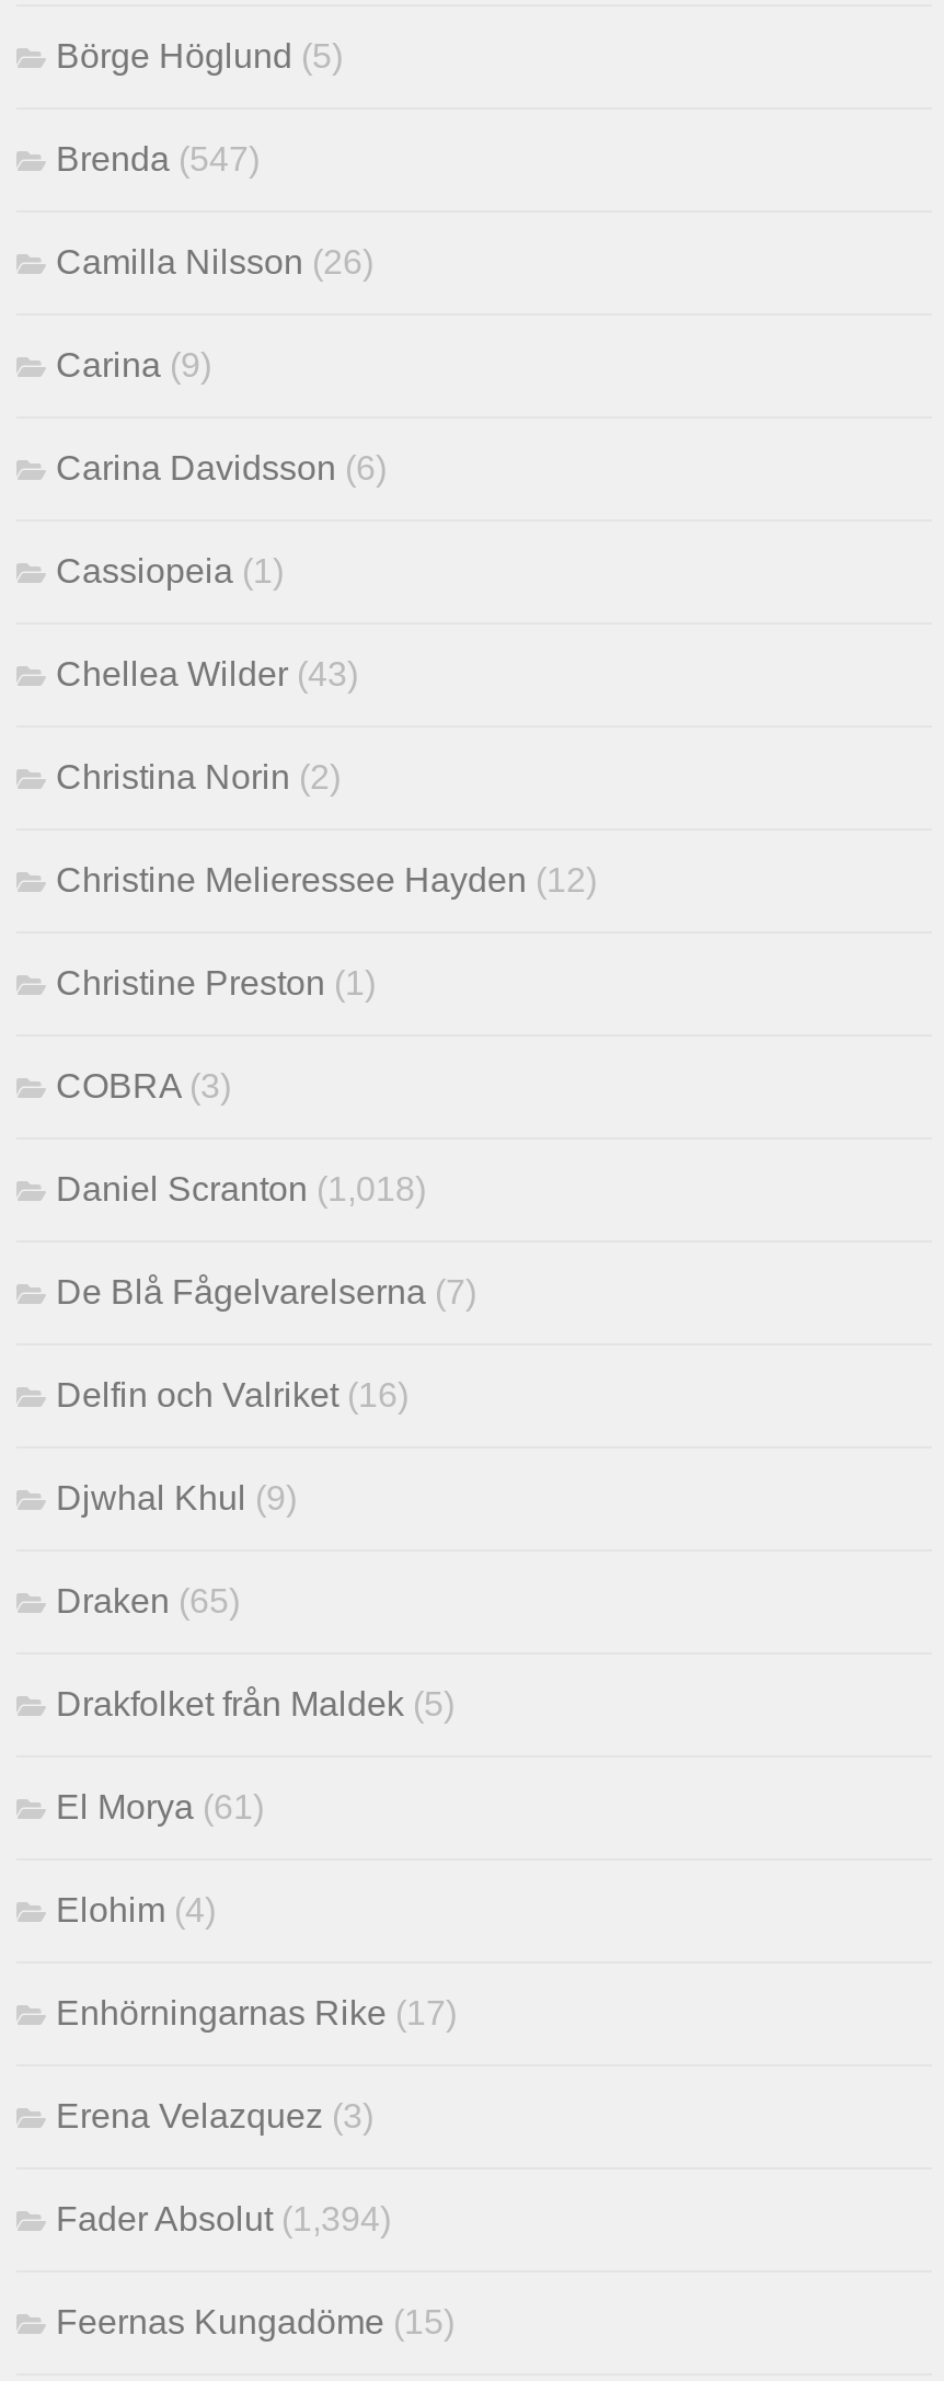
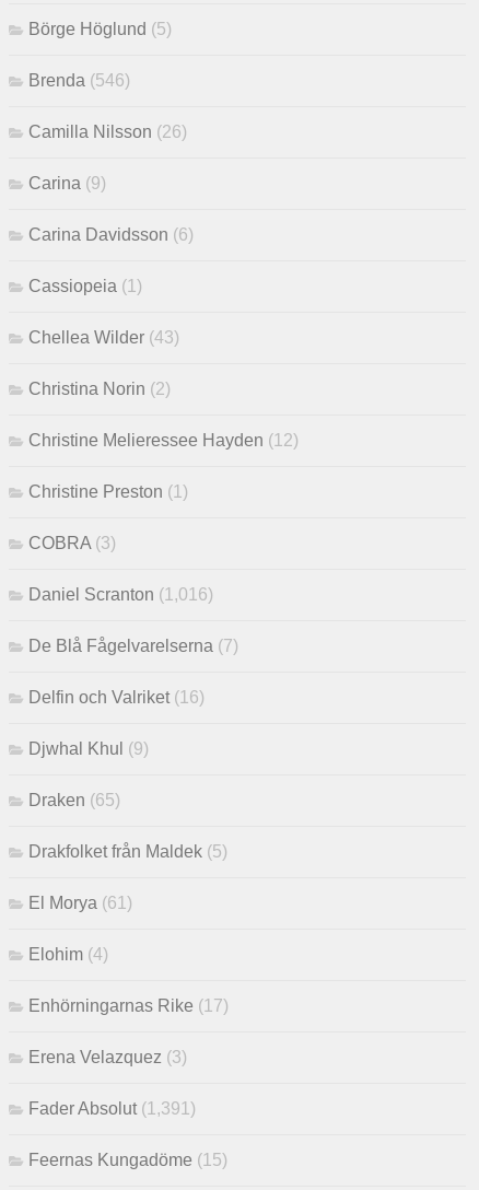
[56,139,260,177] Brenda (547) -> [28,71,130,90] Brenda (546)
[56,1169,426,1207] Daniel Scranton (1,018) -> [28,585,213,604] Daniel Scranton (1,016)
[56,2199,391,2237] Fader Absolut (1,394) -> [28,1099,196,1118] Fader Absolut (1,391)

